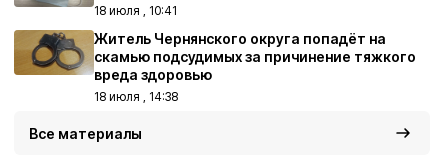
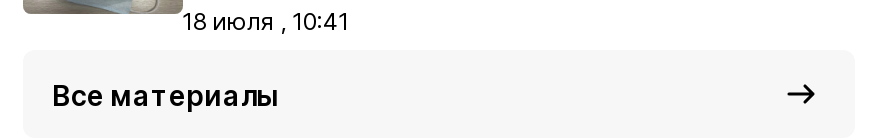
[13,29,416,104] [image] | Житель Чернянского округа попадёт на | скамью подсудимых за причинение тяжкого | вреда здоровью | 18 июля , 14:38 -> none

